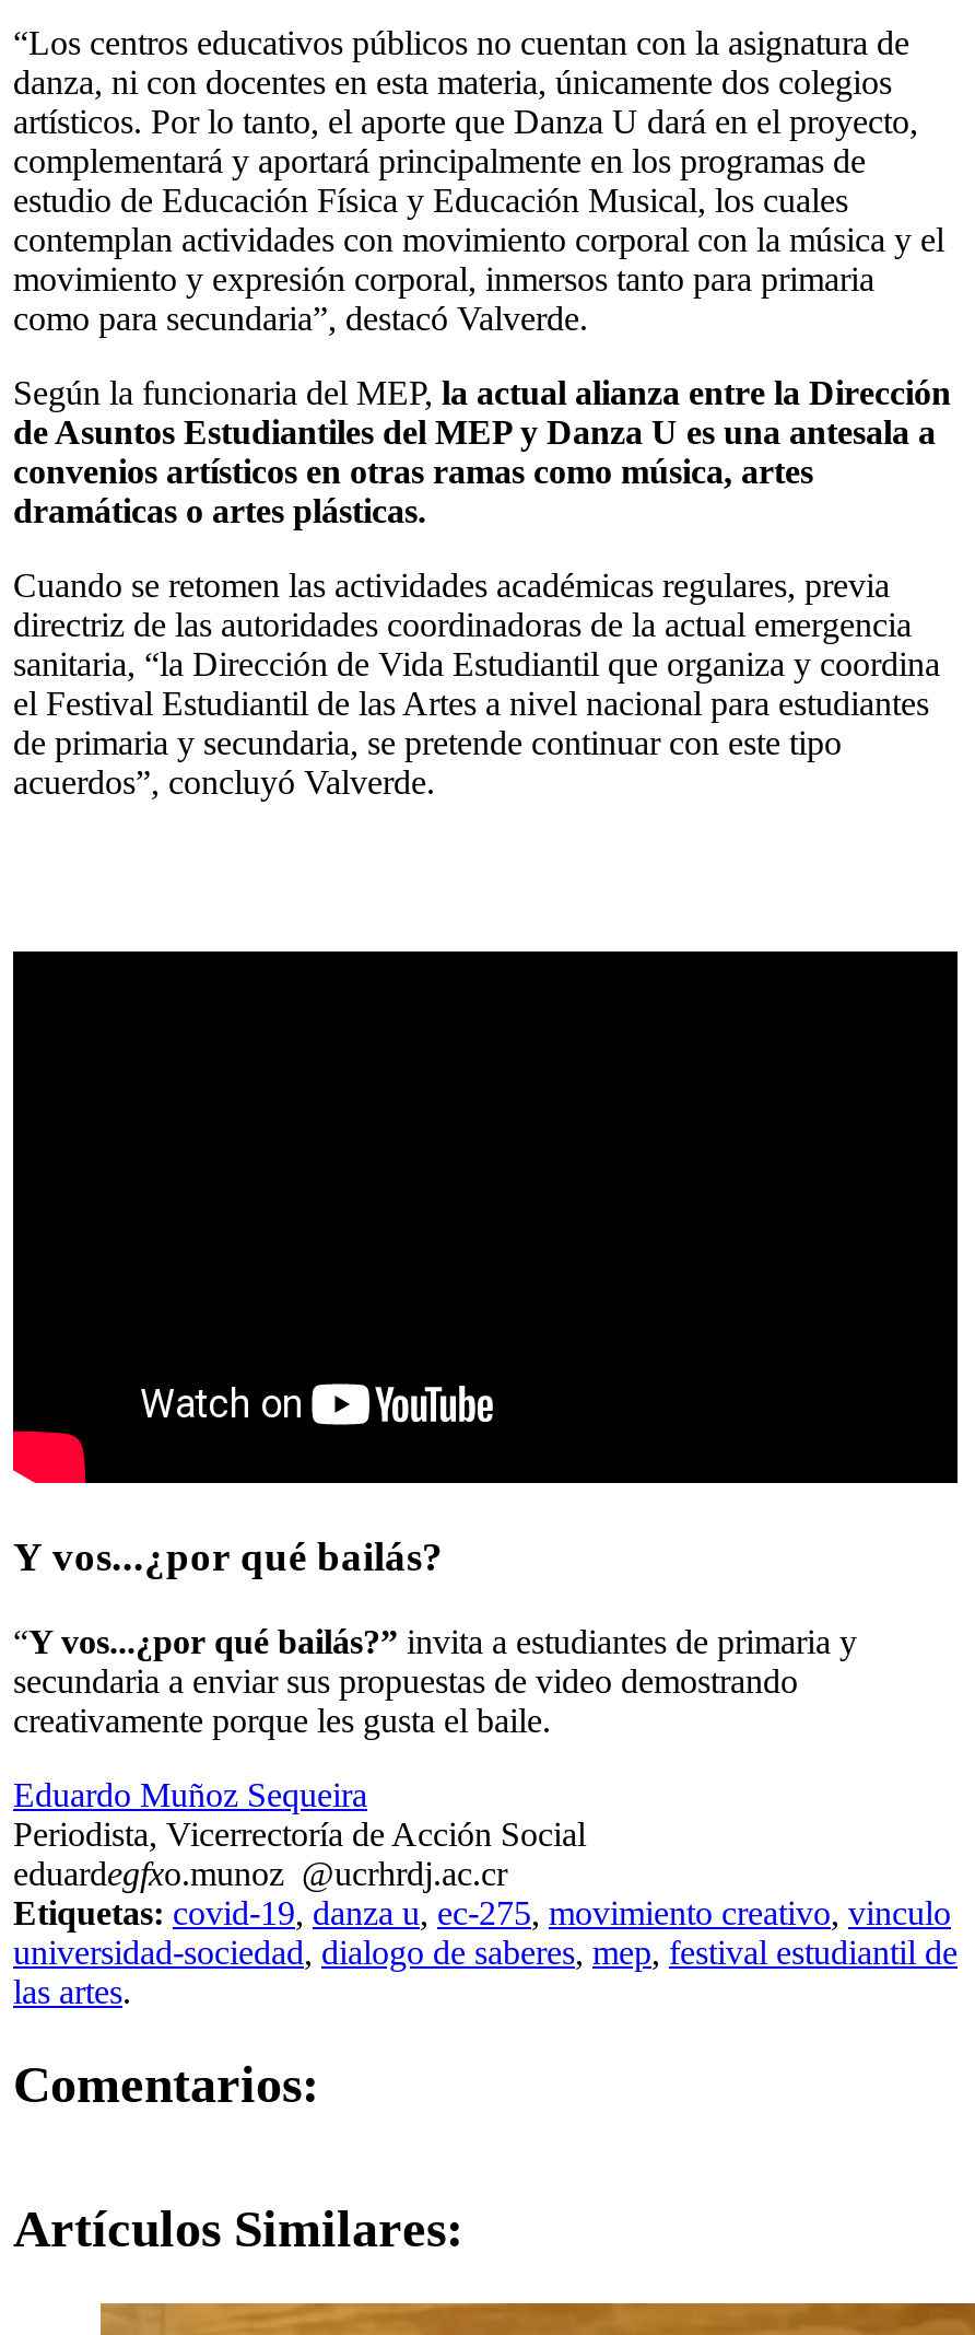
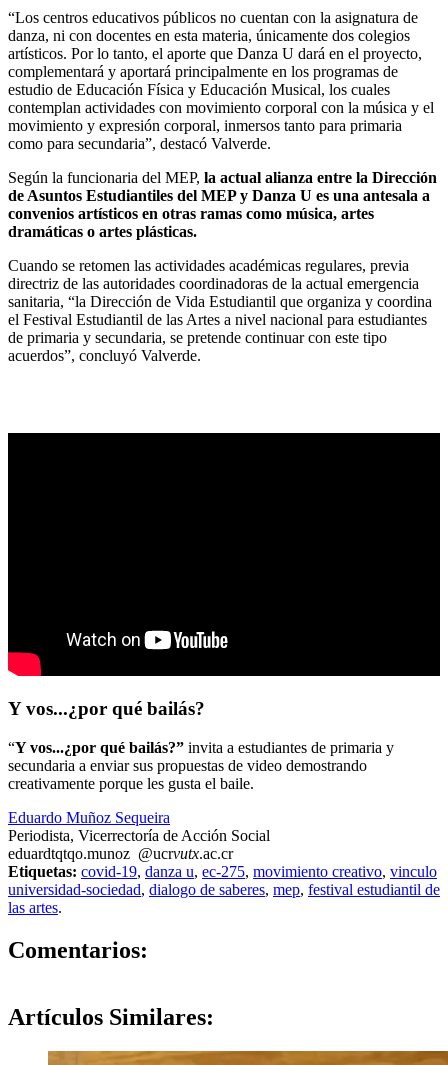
[13,1854,507,1891] eduardegfxo.munoz @ucrhrdj.ac.cr -> [8,845,233,862] eduardtqtqo.munoz @ucrvutx.ac.cr

